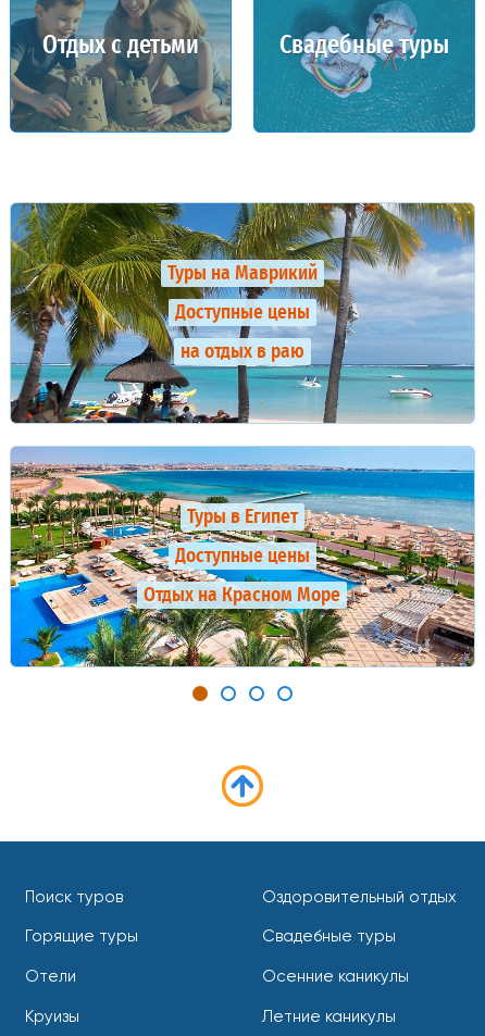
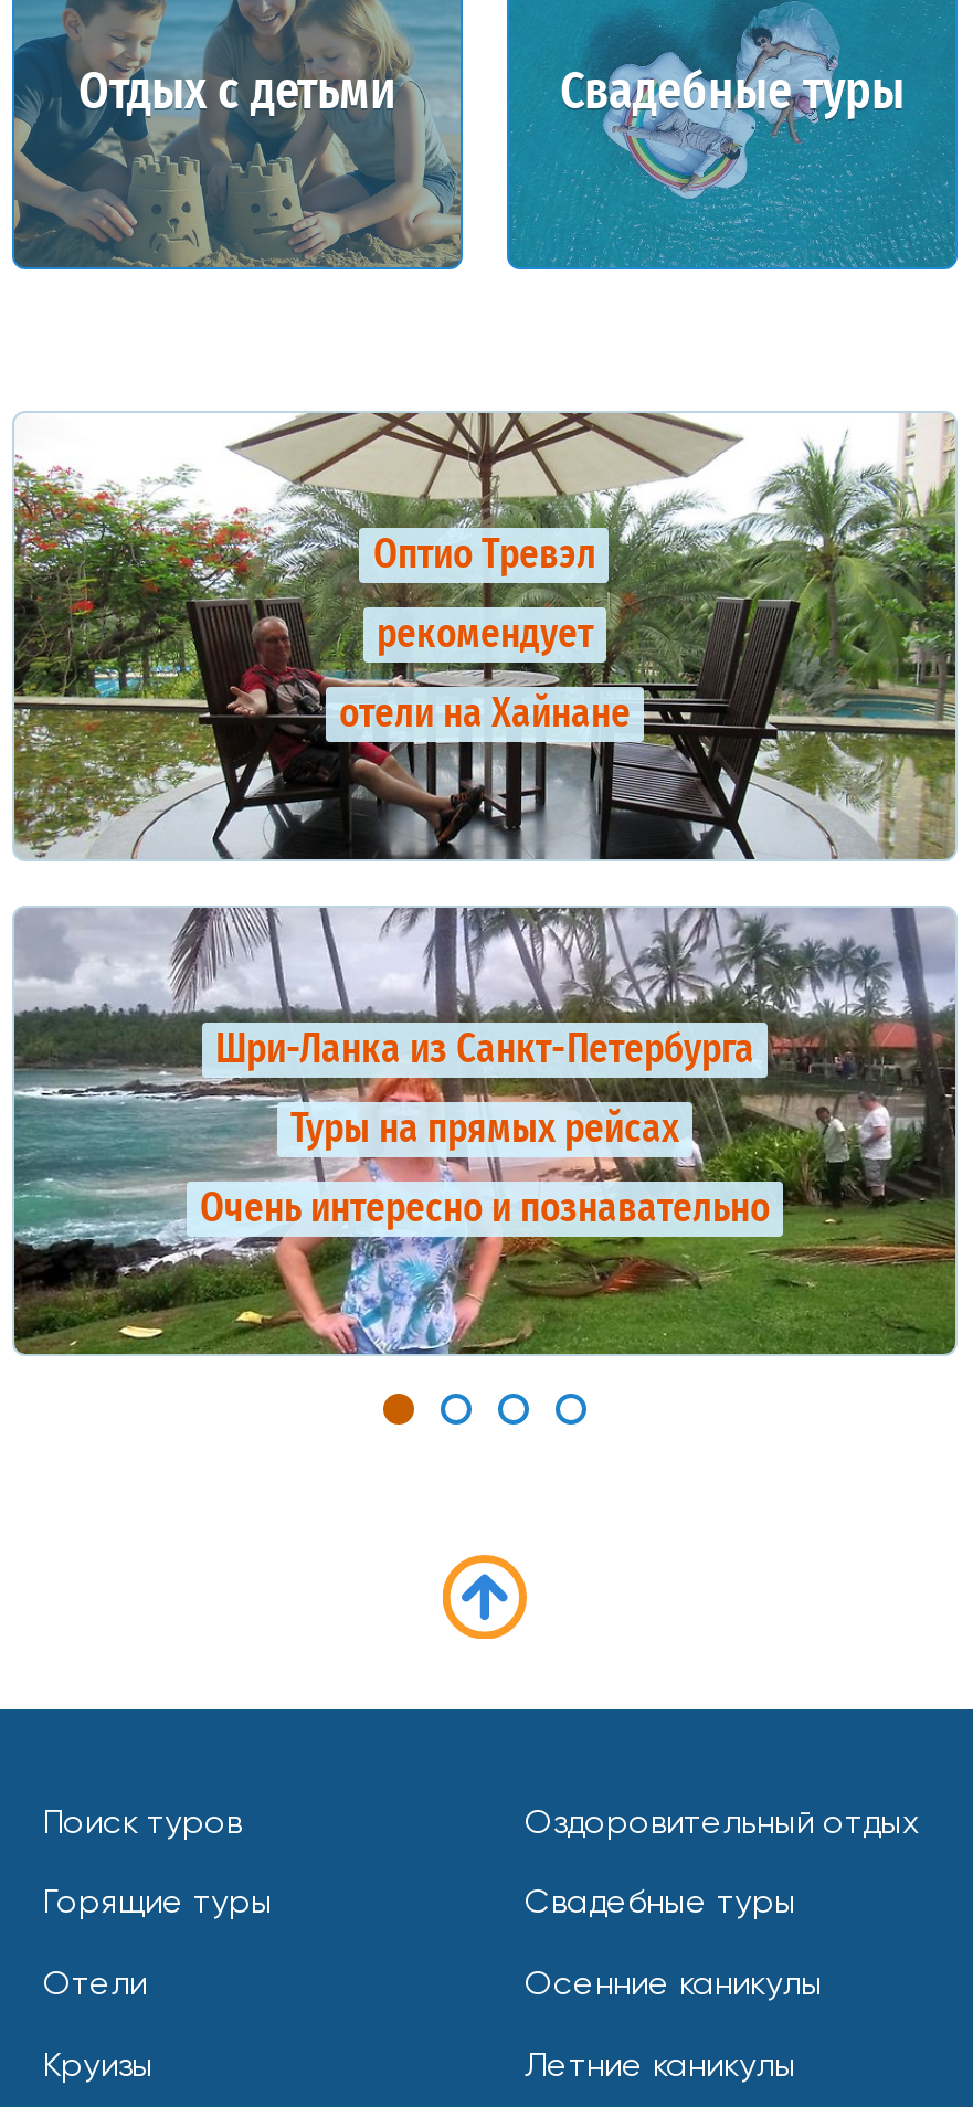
[10,202,475,424] [image] | Туры на Маврикий -> [12,411,958,861] [image] | Оптио Тревэл
[175,302,310,323] Доступные цены -> [377,613,593,655] рекомендует
[181,341,304,362] на отдых в раю -> [339,693,631,735] отели на Хайнане
[10,446,475,667] [image] | Туры в Египет -> [12,906,958,1356] [image] | Шри-Ланка из Санкт-Петербурга
[175,545,310,566] Доступные цены -> [290,1108,679,1150] Туры на прямых рейсах
[144,585,341,605] Отдых на Красном Море -> [200,1188,770,1230] Очень интересно и познавательно

